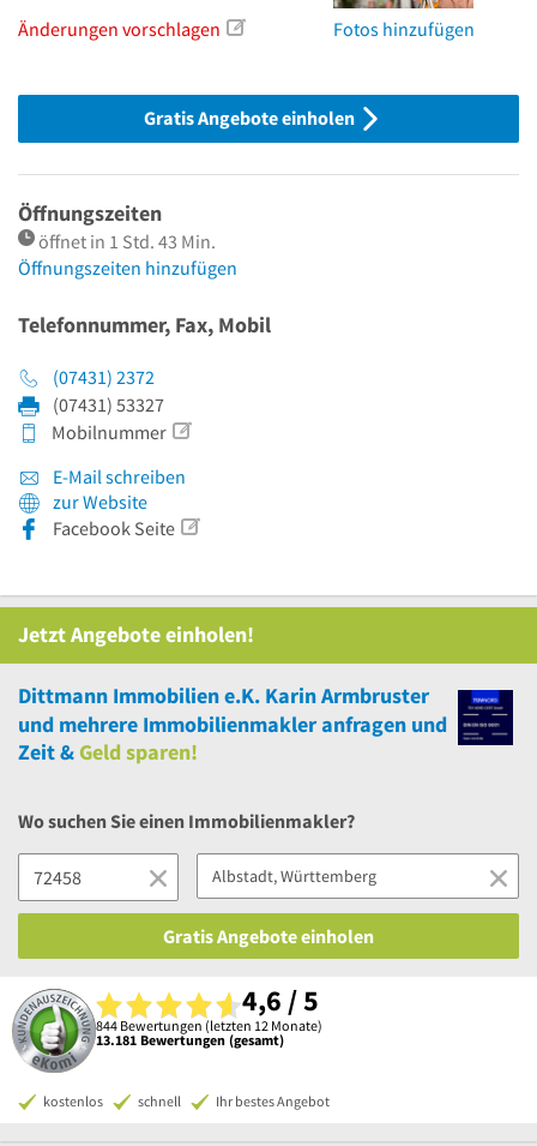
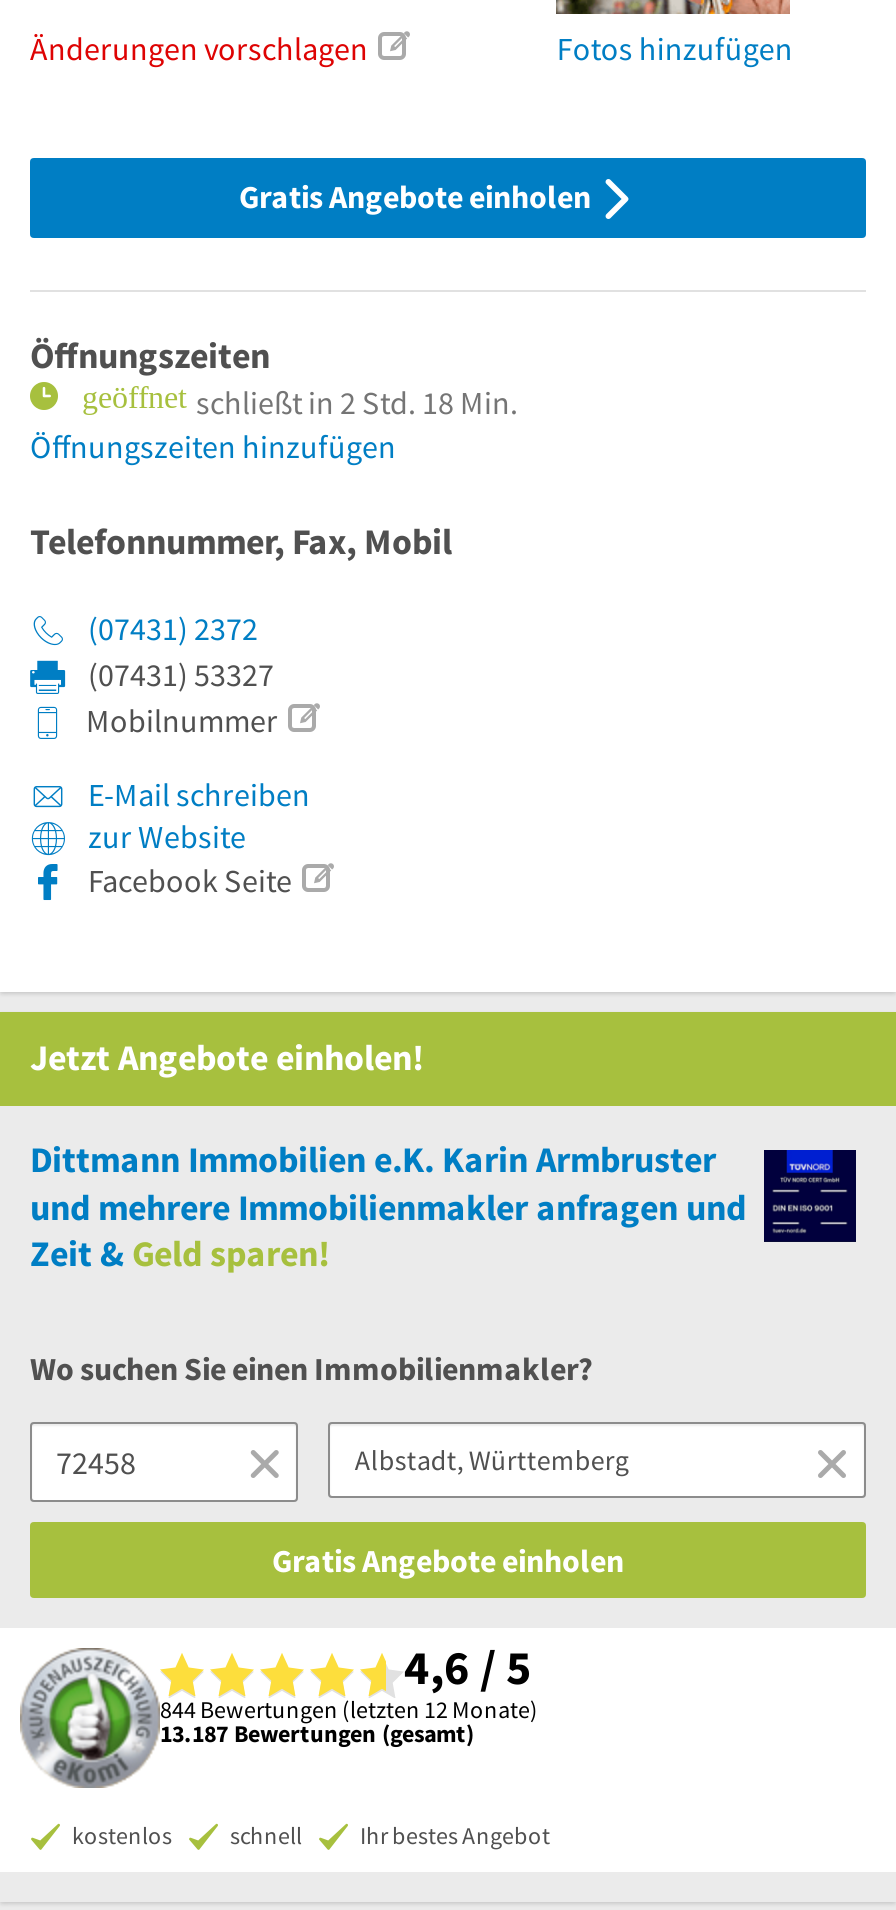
[38,229,216,253] öffnet in 1 Std. 43 Min. -> [196,382,518,422] schließt in 2 Std. 18 Min.
[96,1031,284,1049] 13.181 Bewertungen (gesamt) -> [160,1718,474,1748] 13.187 Bewertungen (gesamt)

